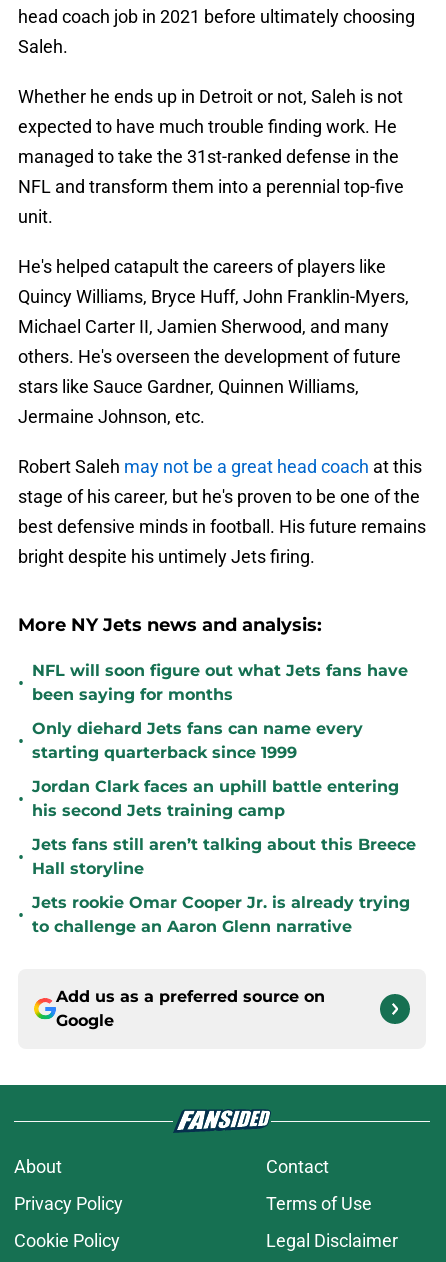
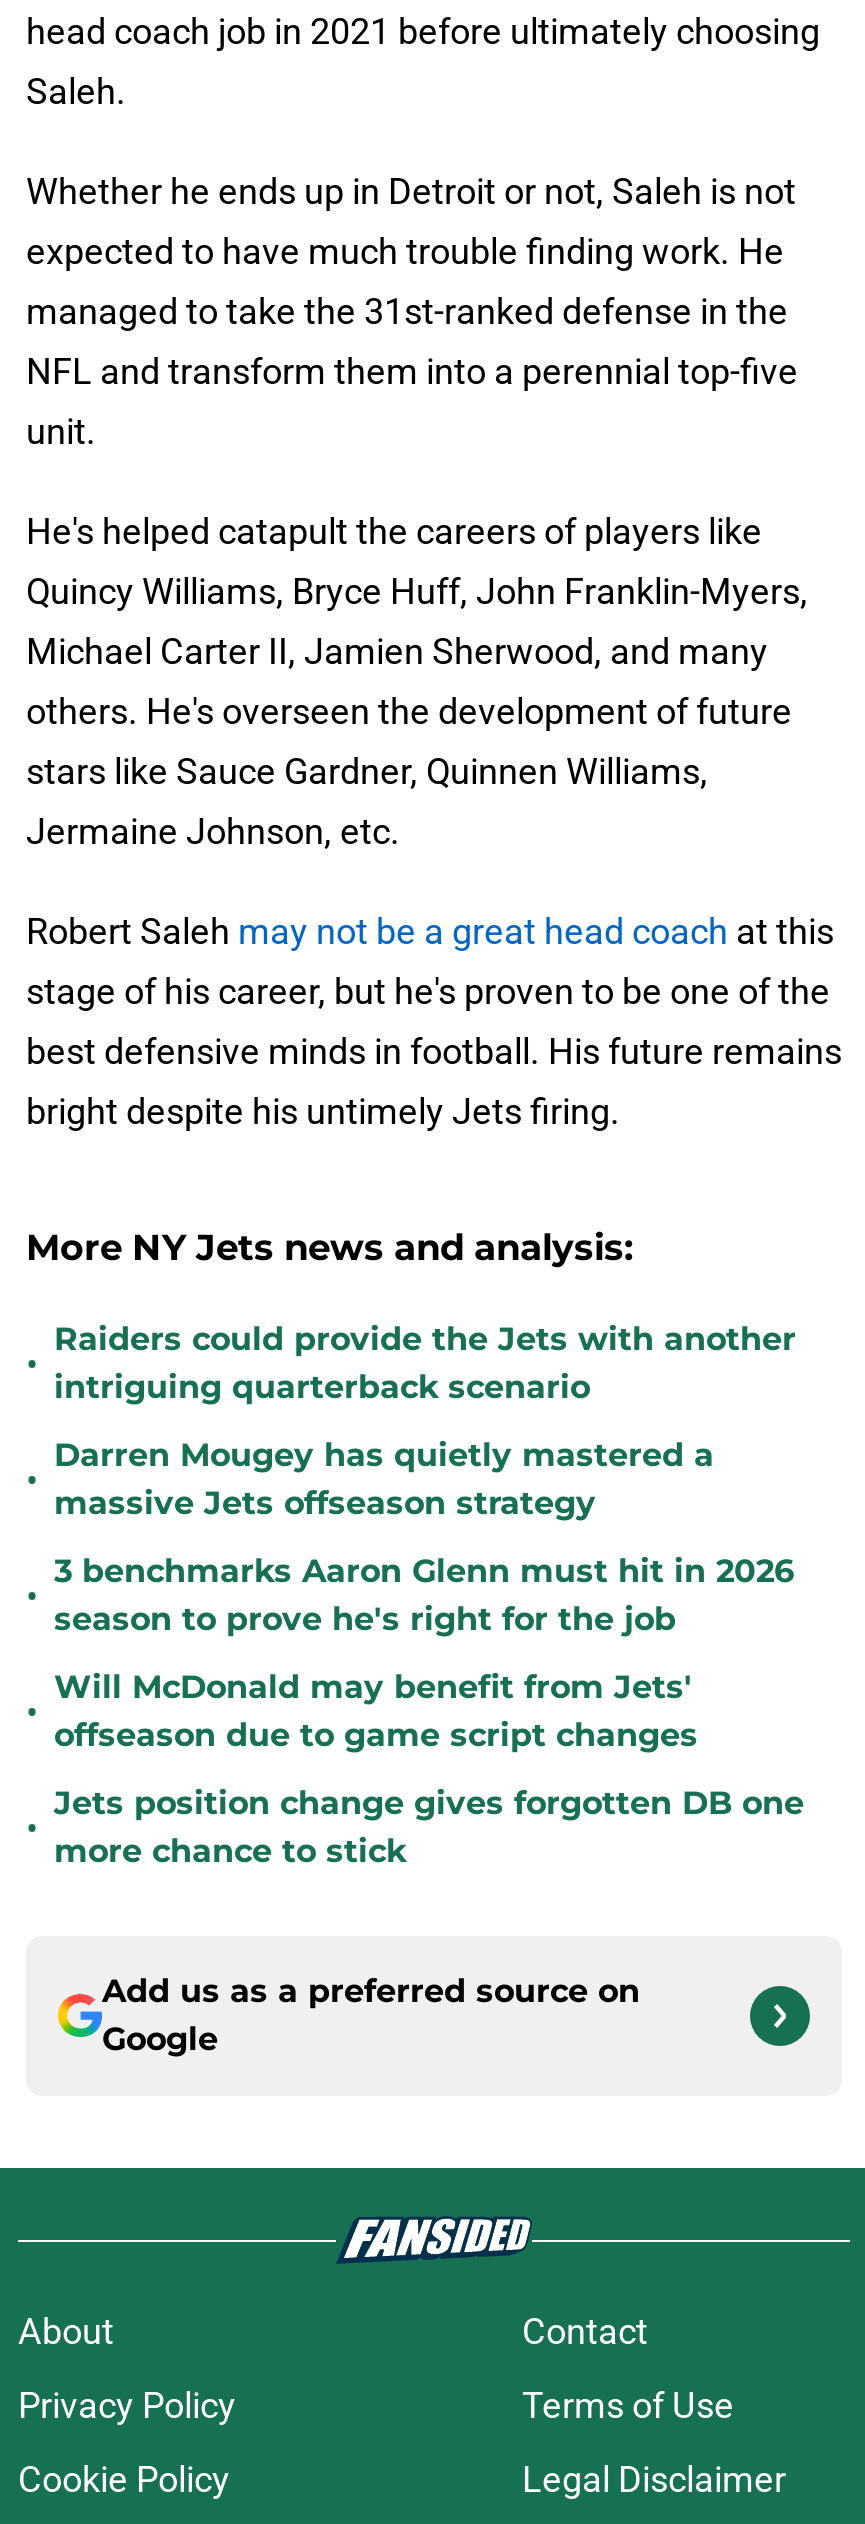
[32,661,408,704] NFL will soon figure out what Jets fans have | been saying for months -> [54,1320,796,1406] Raiders could provide the Jets with another | intriguing quarterback scenario
[32,719,363,762] Only diehard Jets fans can name every | starting quarterback since 1999 -> [54,1436,714,1522] Darren Mougey has quietly mastered a | massive Jets offseason strategy
[32,777,399,820] Jordan Clark faces an uphill battle entering | his second Jets training camp -> [54,1552,794,1638] 3 benchmarks Aaron Glenn must hit in 2026 | season to prove he's right for the job
[32,835,416,878] Jets fans still aren’t talking about this Breece | Hall storyline -> [54,1668,698,1754] Will McDonald may benefit from Jets' | offseason due to game script changes
[32,893,410,936] Jets rookie Omar Cooper Jr. is already trying | to challenge an Aaron Glenn narrative -> [54,1784,804,1870] Jets position change gives forgotten DB one | more chance to stick

